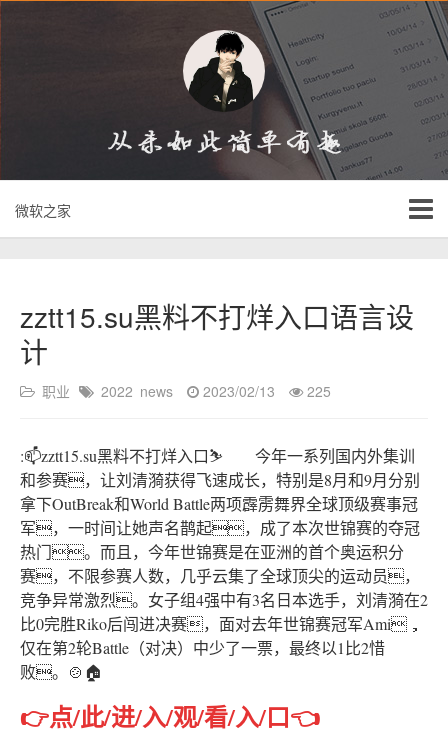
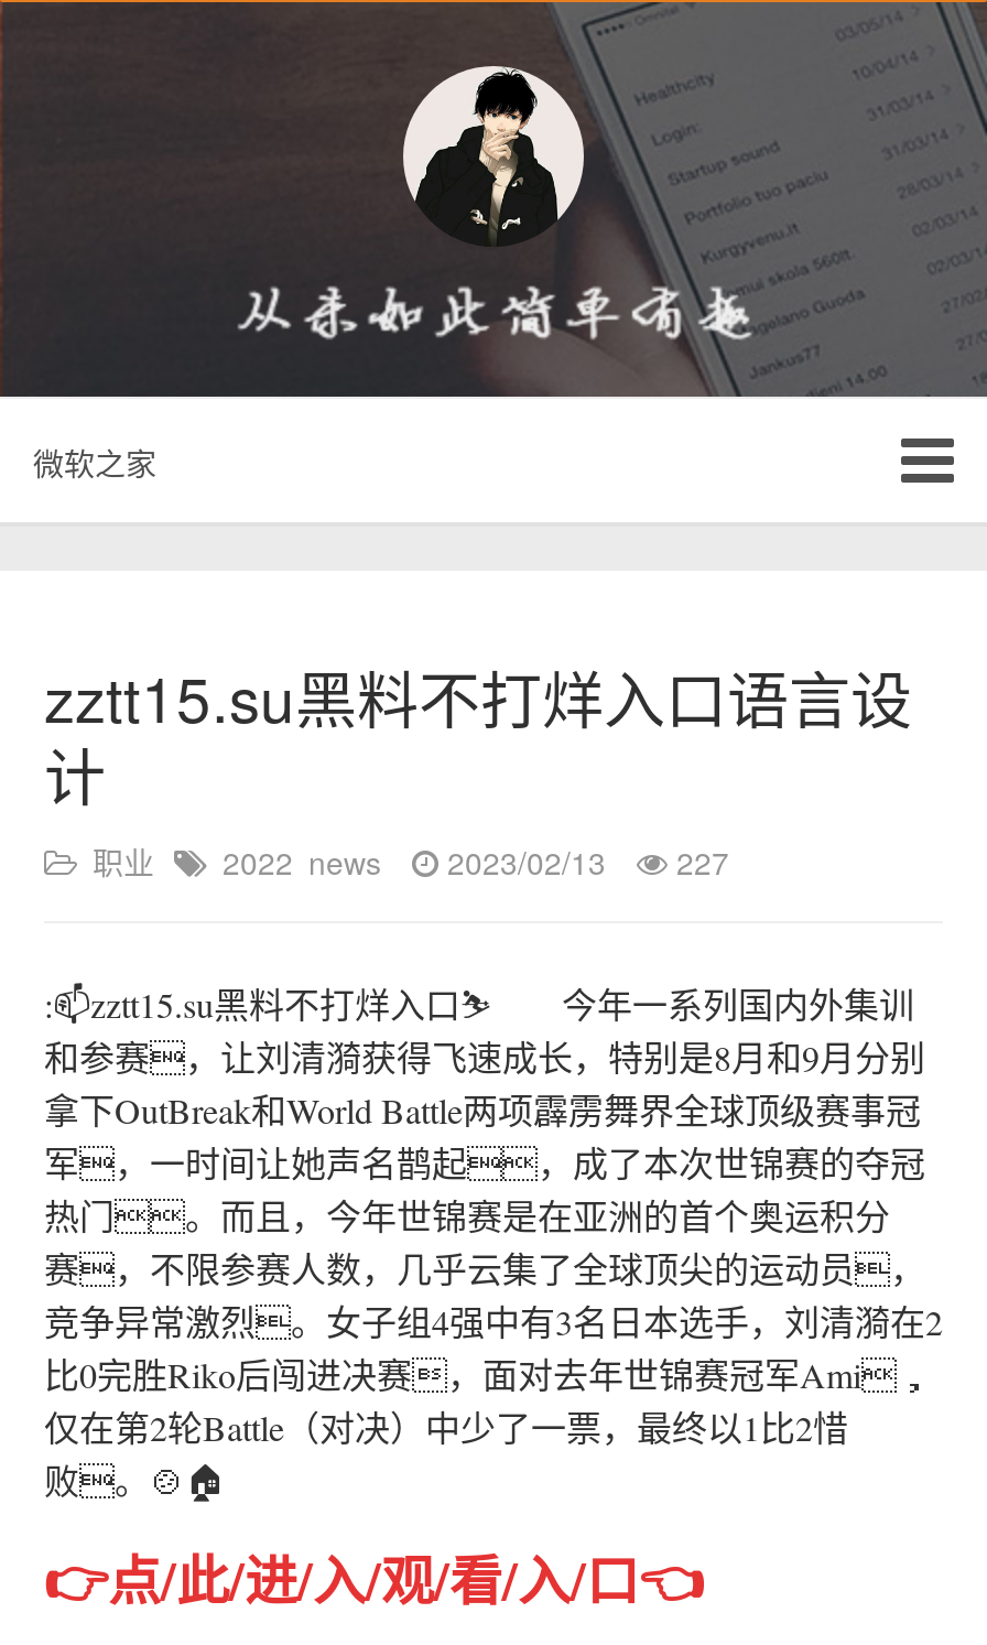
[42,381,331,401] 职业 2022 news 2023/02/13 225 -> [93,840,729,884] 职业 2022 news 2023/02/13 227

